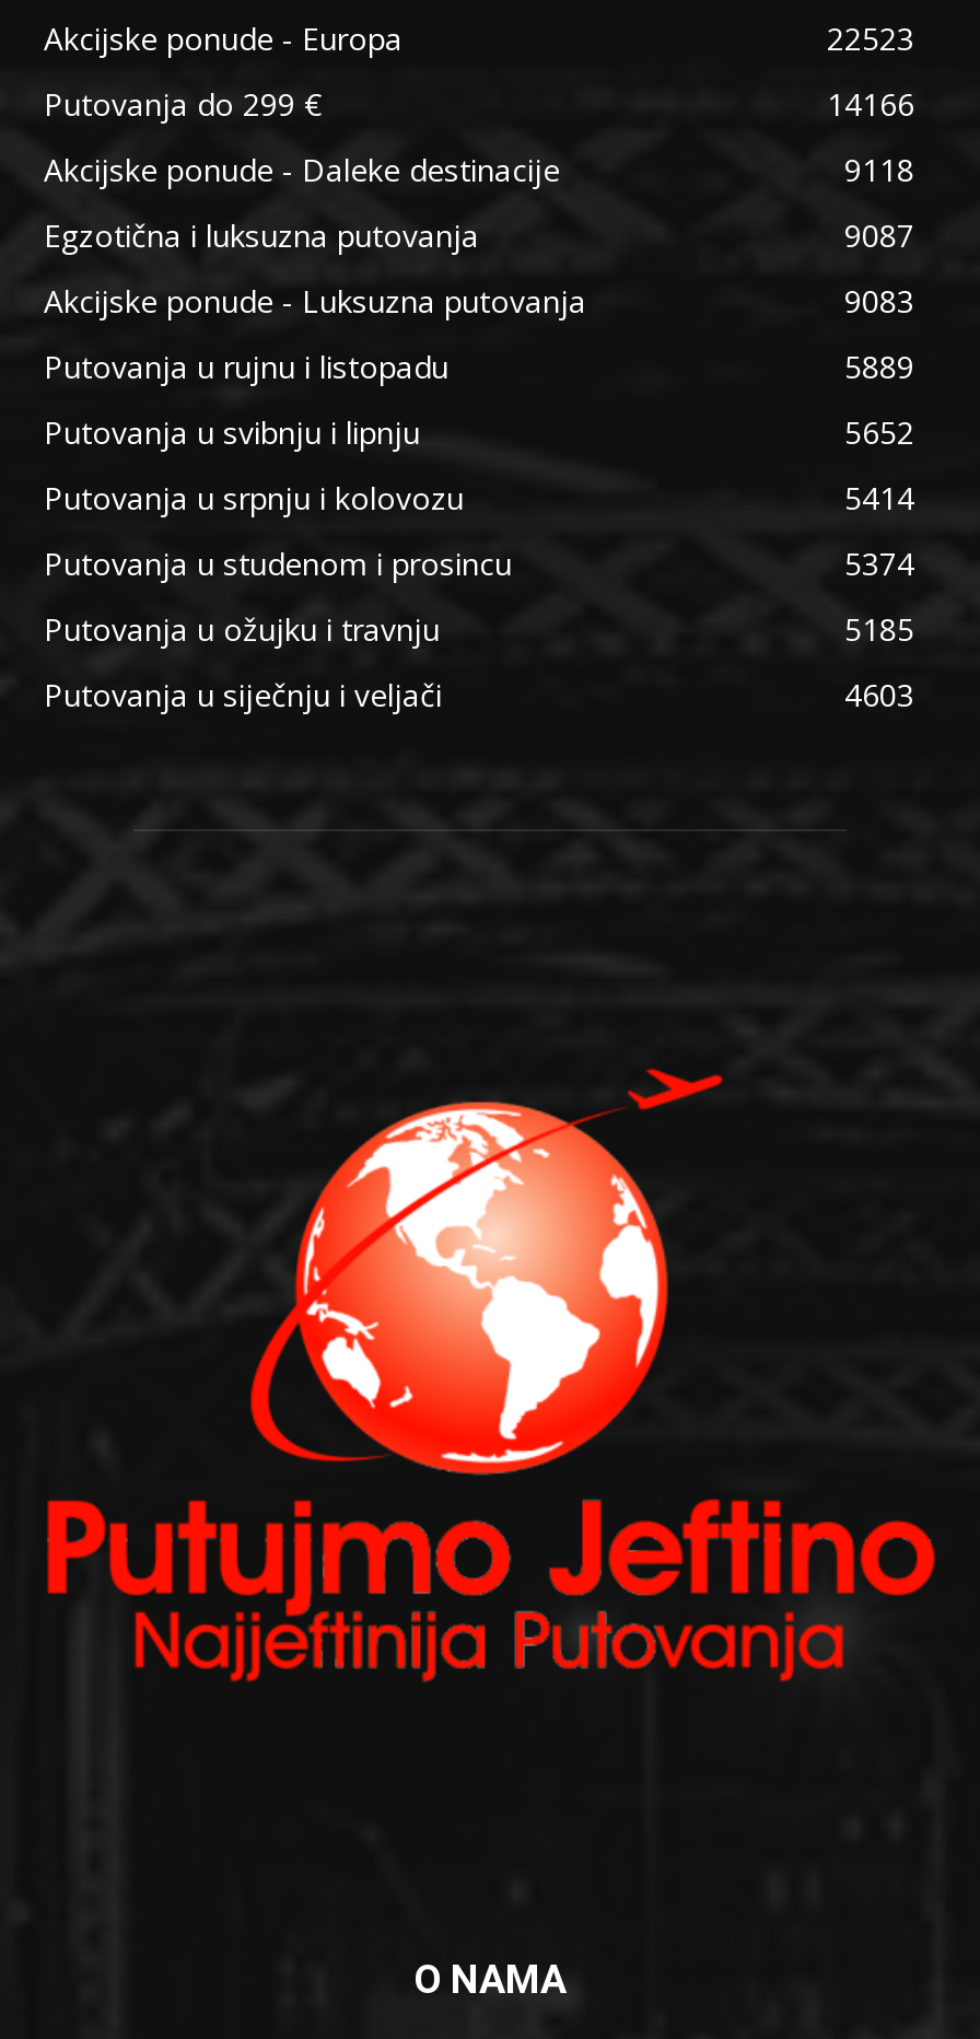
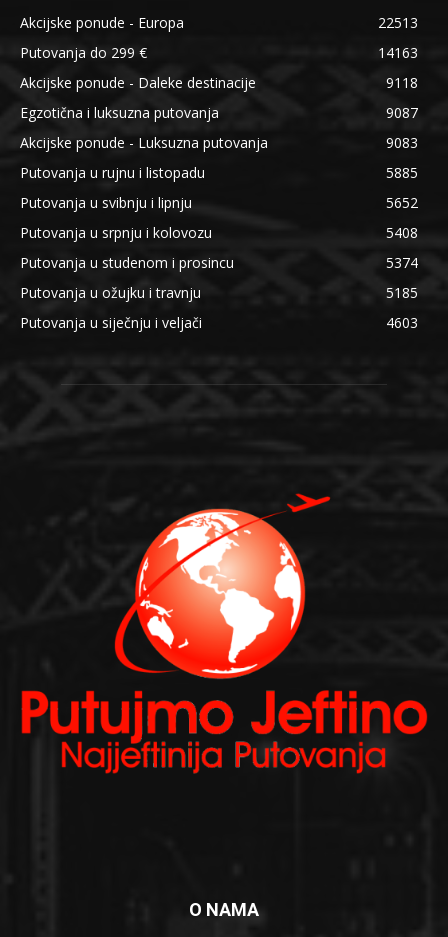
[827,18,914,60] 22523 -> [378,13,418,32] 22513
[827,84,914,126] 14166 -> [378,43,418,62] 14163
[844,347,914,388] 5889 -> [386,163,418,182] 5885
[844,478,914,519] 5414 -> [386,223,418,242] 5408

